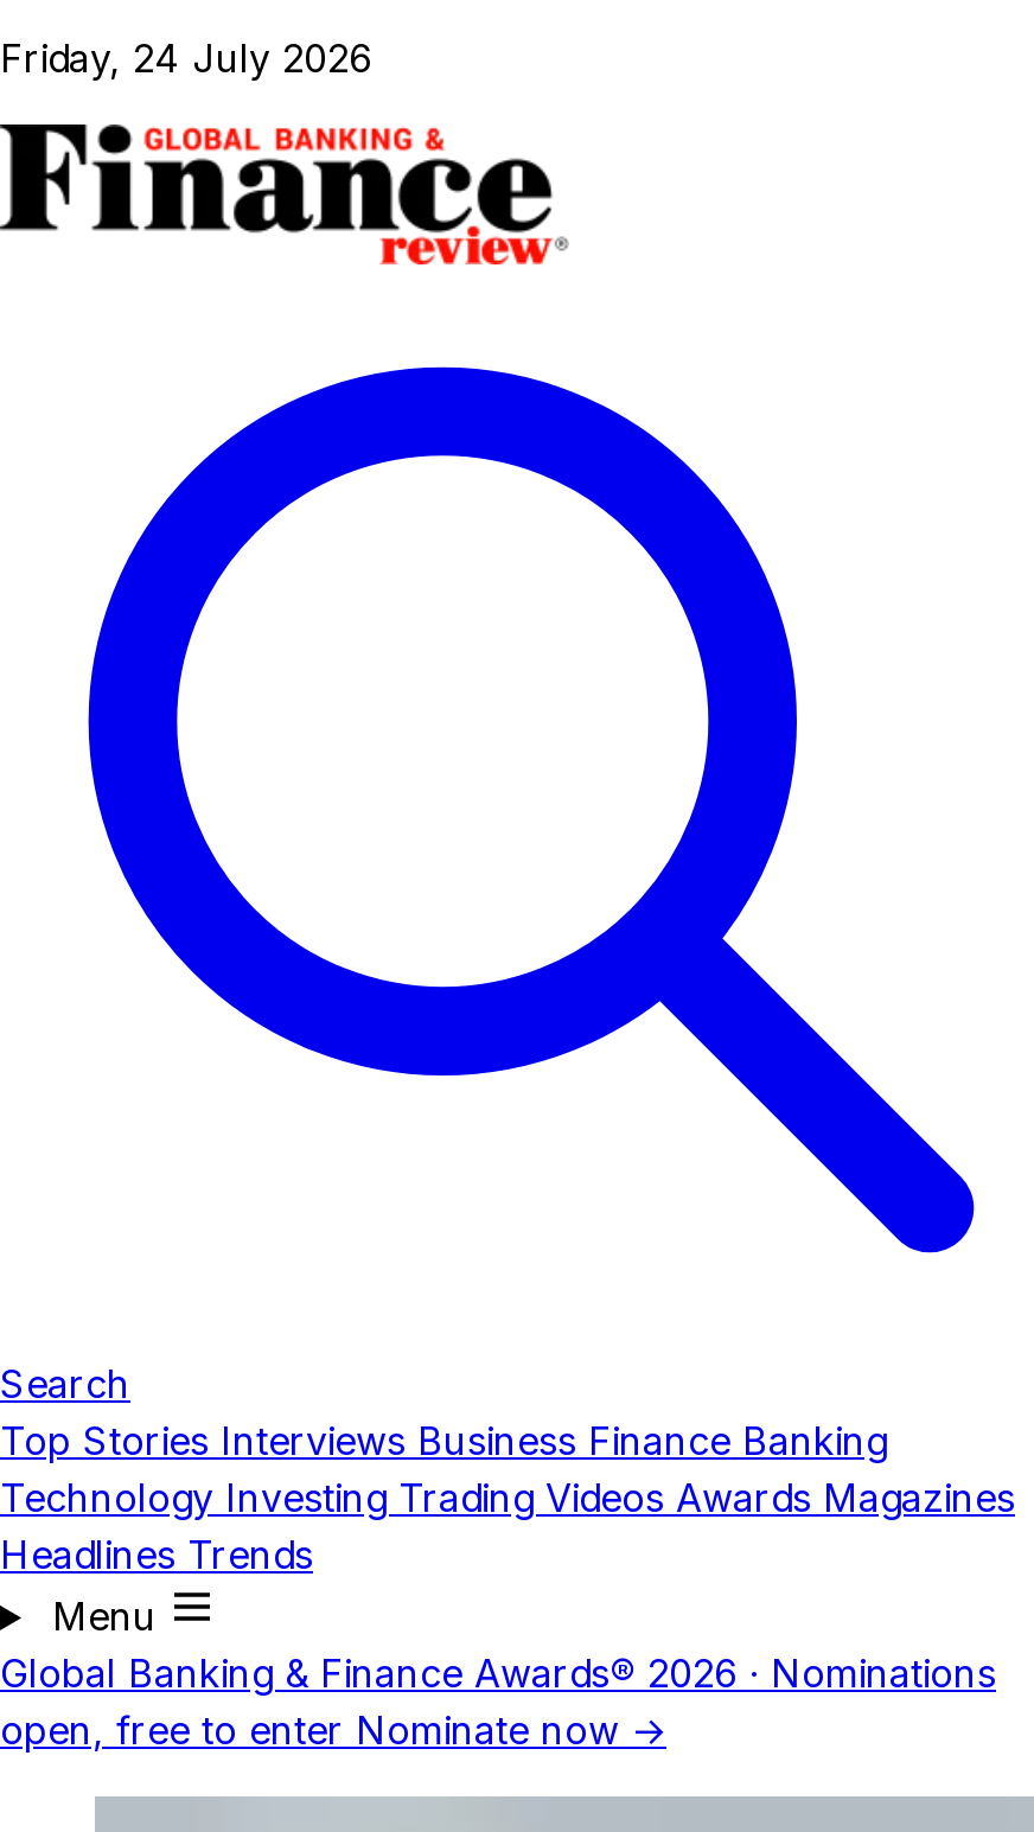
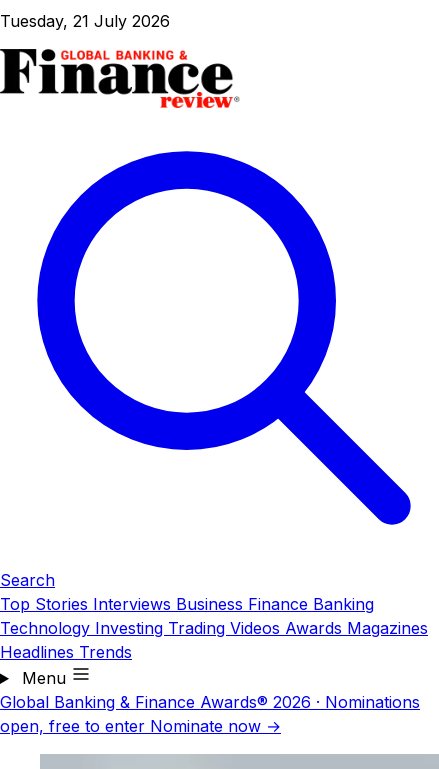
[0,34,372,82] Friday, 24 July 2026 -> [0,11,170,31] Tuesday, 21 July 2026

